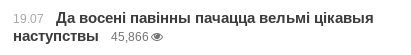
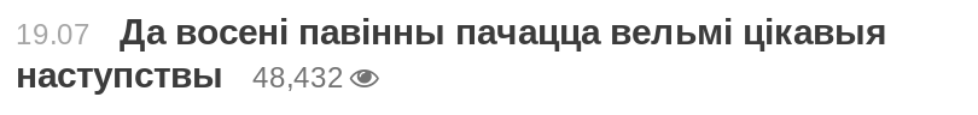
[13,27,149,44] наступствы 45,866 -> [16,54,344,95] наступствы 48,432

